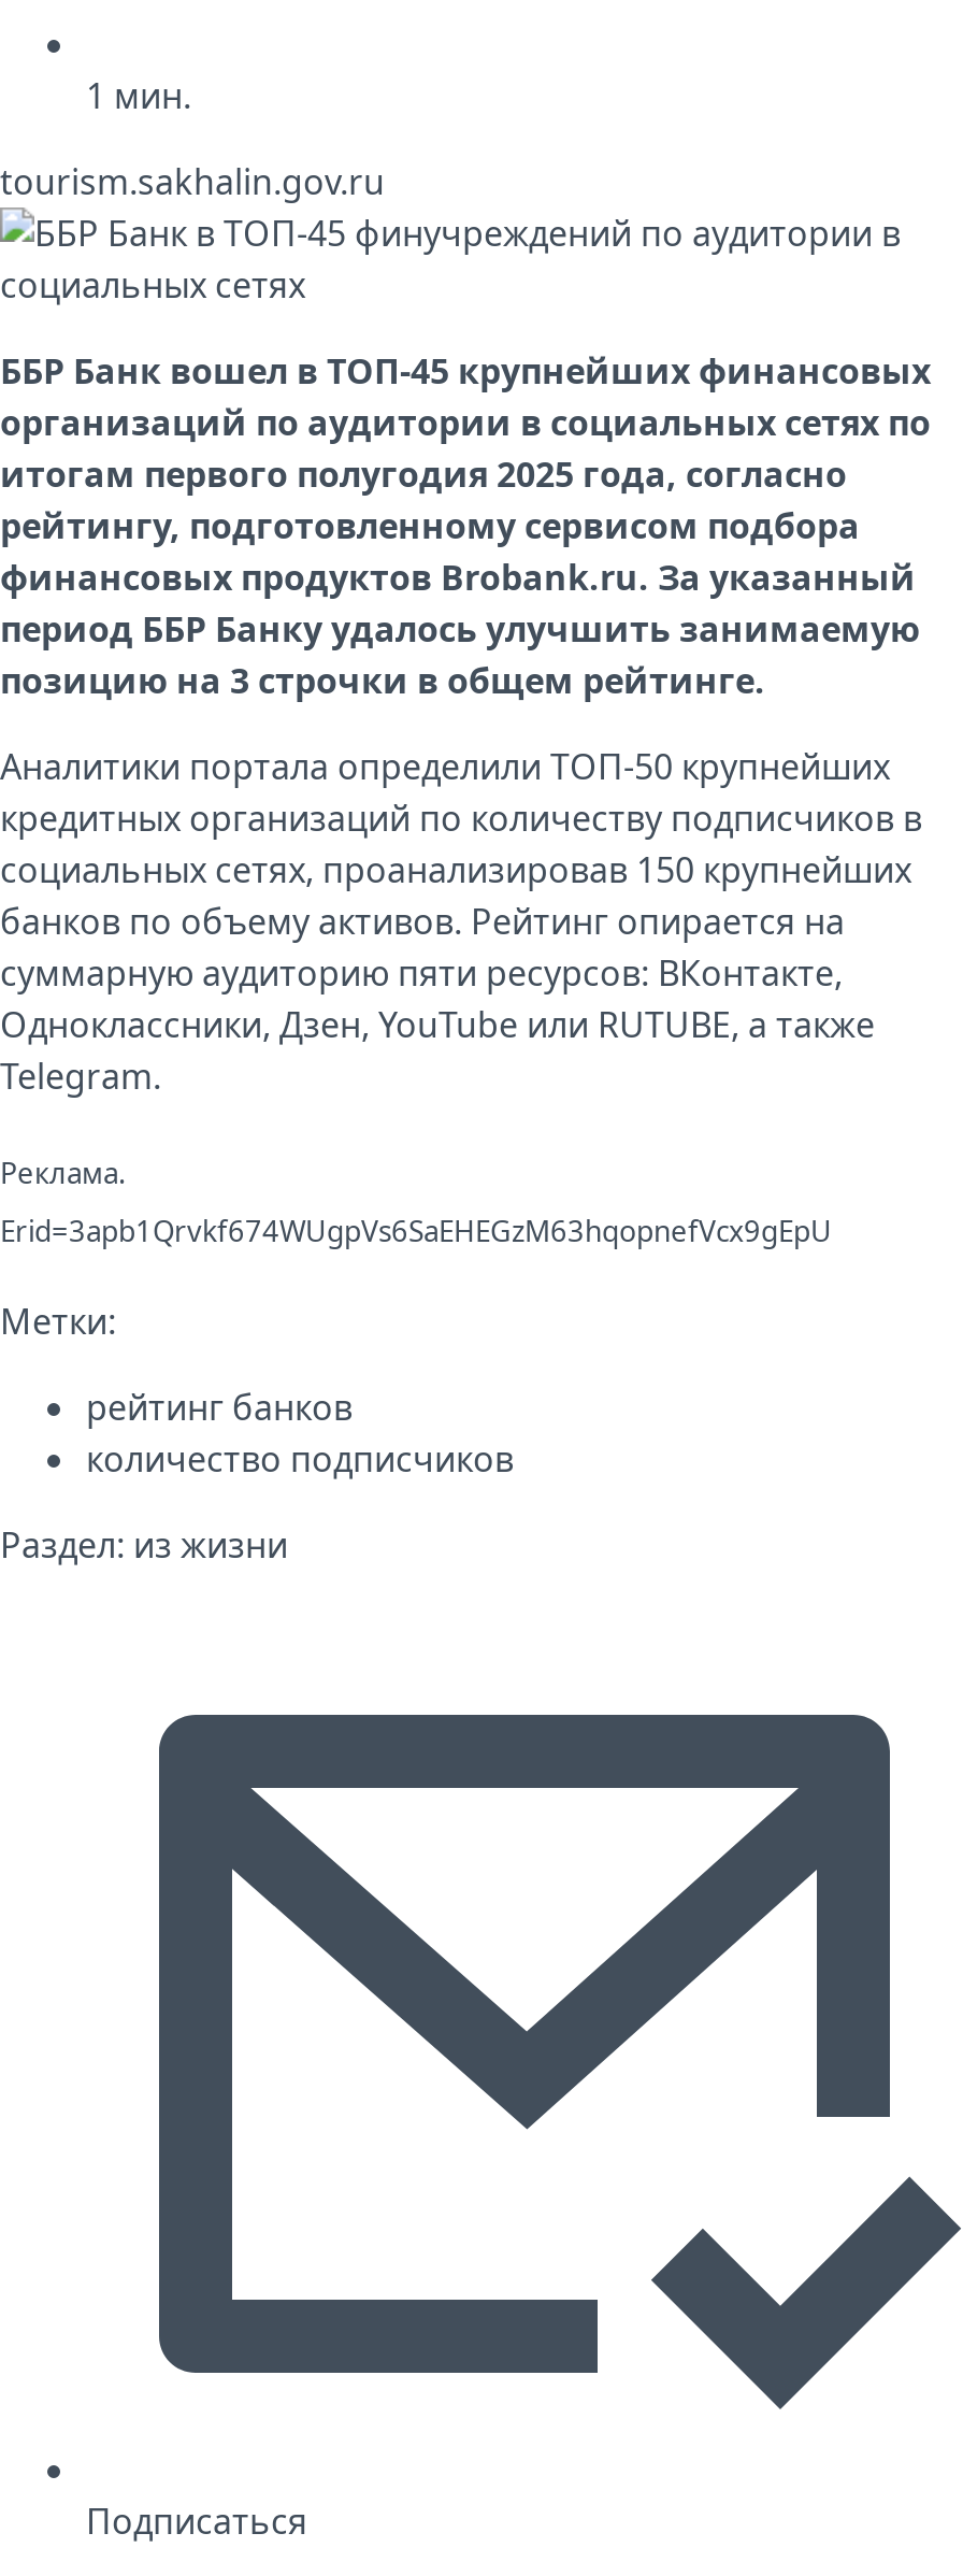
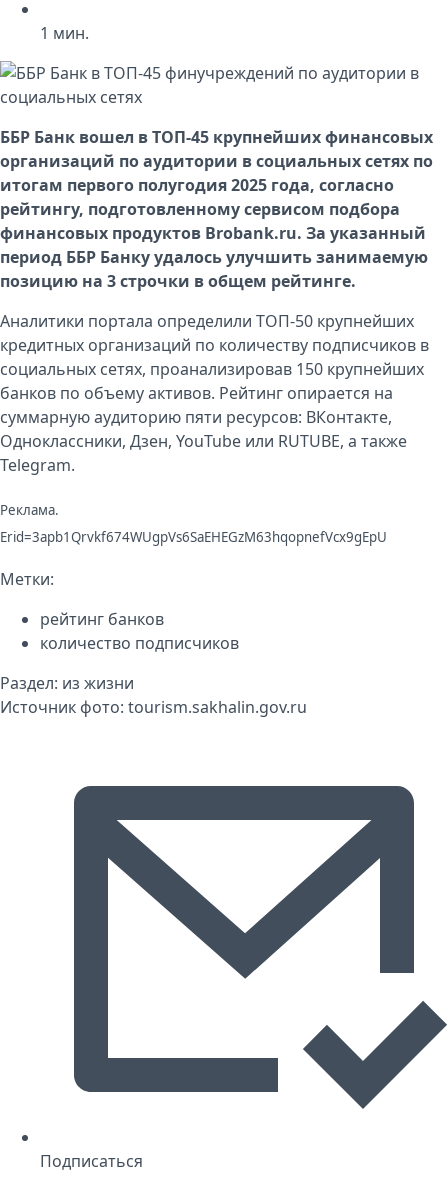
[0,158,385,205] tourism.sakhalin.gov.ru -> none
moved [0,347,931,1569] -> [0,126,433,694]: ББР Банк вошел в ТОП-45 крупнейших финансовых | организаций по аудитории в социальных сетях по | итогам первого полугодия 2025 года, согласно | ... | количество подписчиков | Раздел: из жизни
none -> [0,696,307,718] Источник фото: tourism.sakhalin.gov.ru

